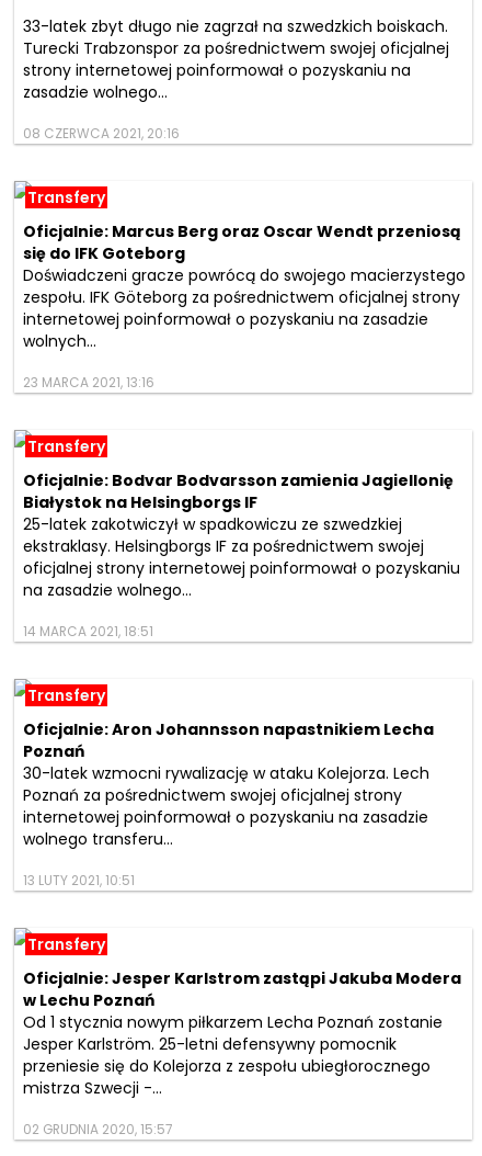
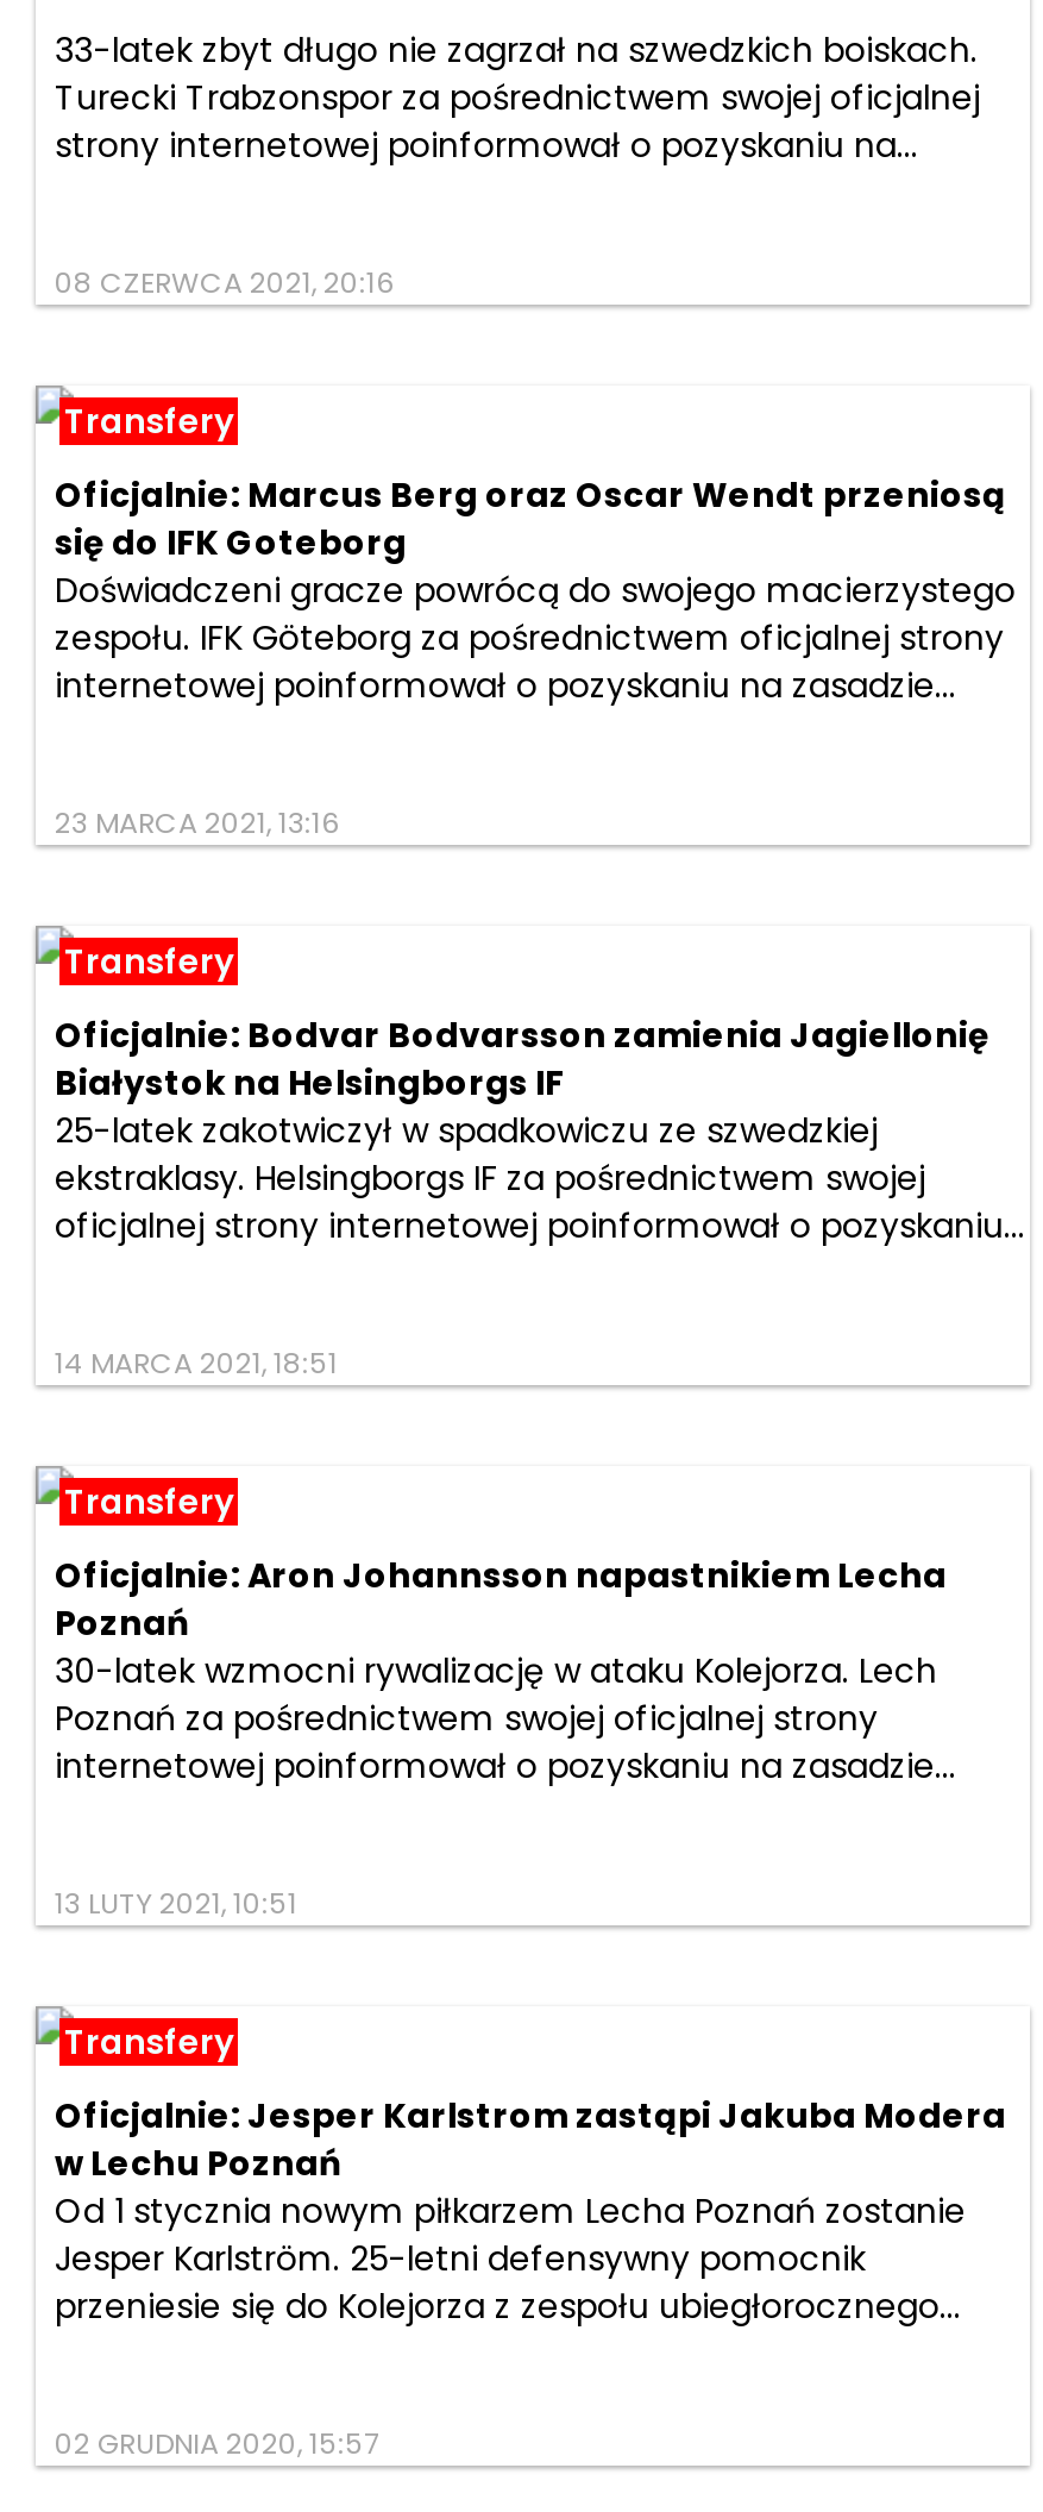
[23,59,411,103] strony internetowej poinformował o pozyskaniu na | zasadzie wolnego... -> [55,120,918,168] strony internetowej poinformował o pozyskaniu na...
[23,308,428,352] internetowej poinformował o pozyskaniu na zasadzie | wolnych... -> [55,661,956,708] internetowej poinformował o pozyskaniu na zasadzie...
[23,557,460,601] oficjalnej strony internetowej poinformował o pozyskaniu | na zasadzie wolnego... -> [55,1201,1025,1249] oficjalnej strony internetowej poinformował o pozyskaniu...
[23,806,428,850] internetowej poinformował o pozyskaniu na zasadzie | wolnego transferu... -> [55,1741,956,1789] internetowej poinformował o pozyskaniu na zasadzie...
[23,1055,431,1099] przeniesie się do Kolejorza z zespołu ubiegłorocznego | mistrza Szwecji -... -> [55,2281,961,2329] przeniesie się do Kolejorza z zespołu ubiegłorocznego...

